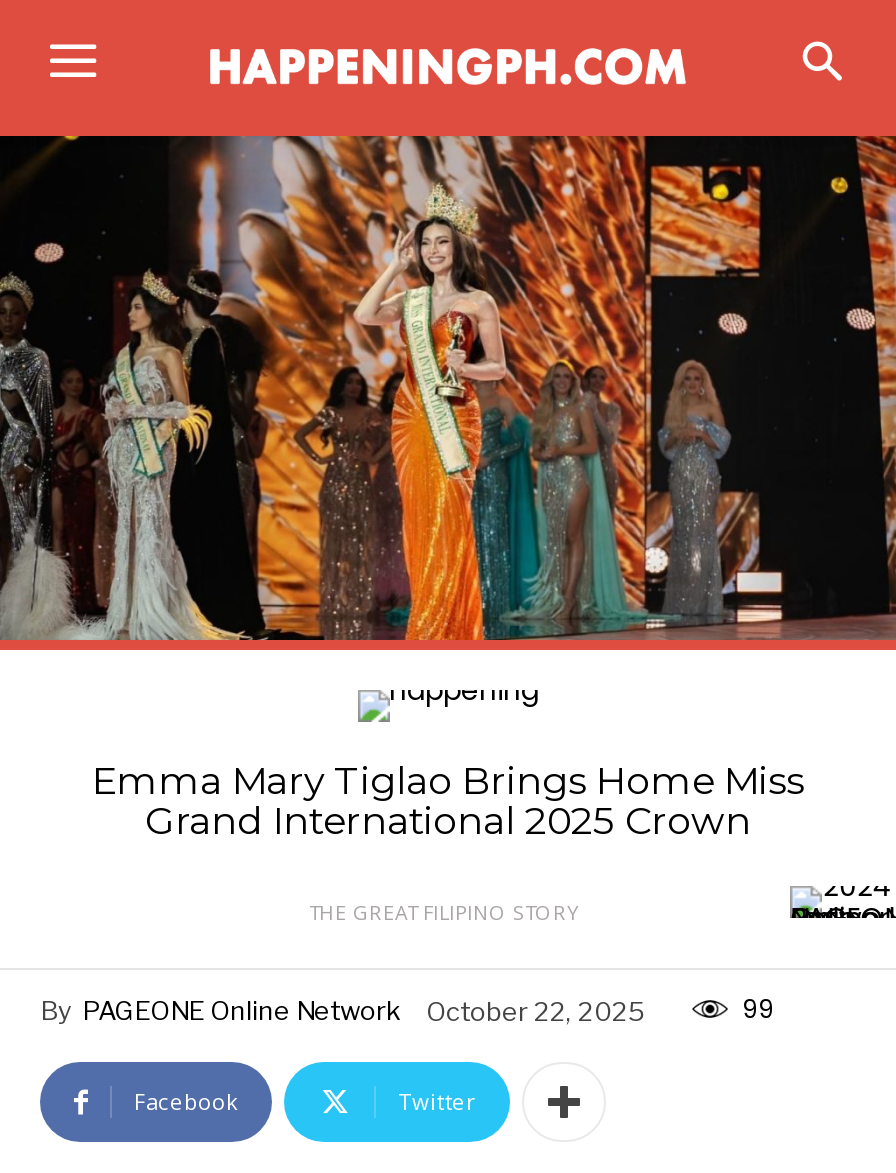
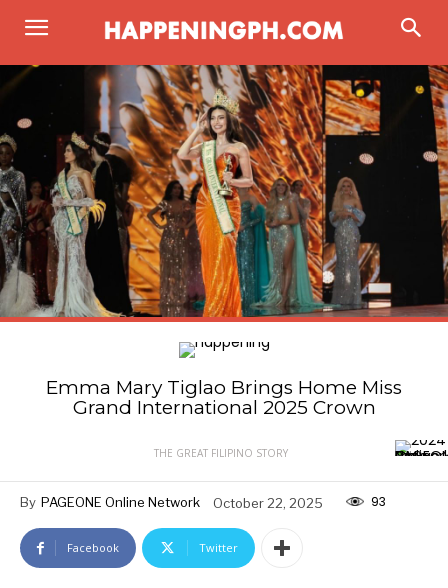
[742,991,774,1025] 99 -> [371,493,386,510] 93

